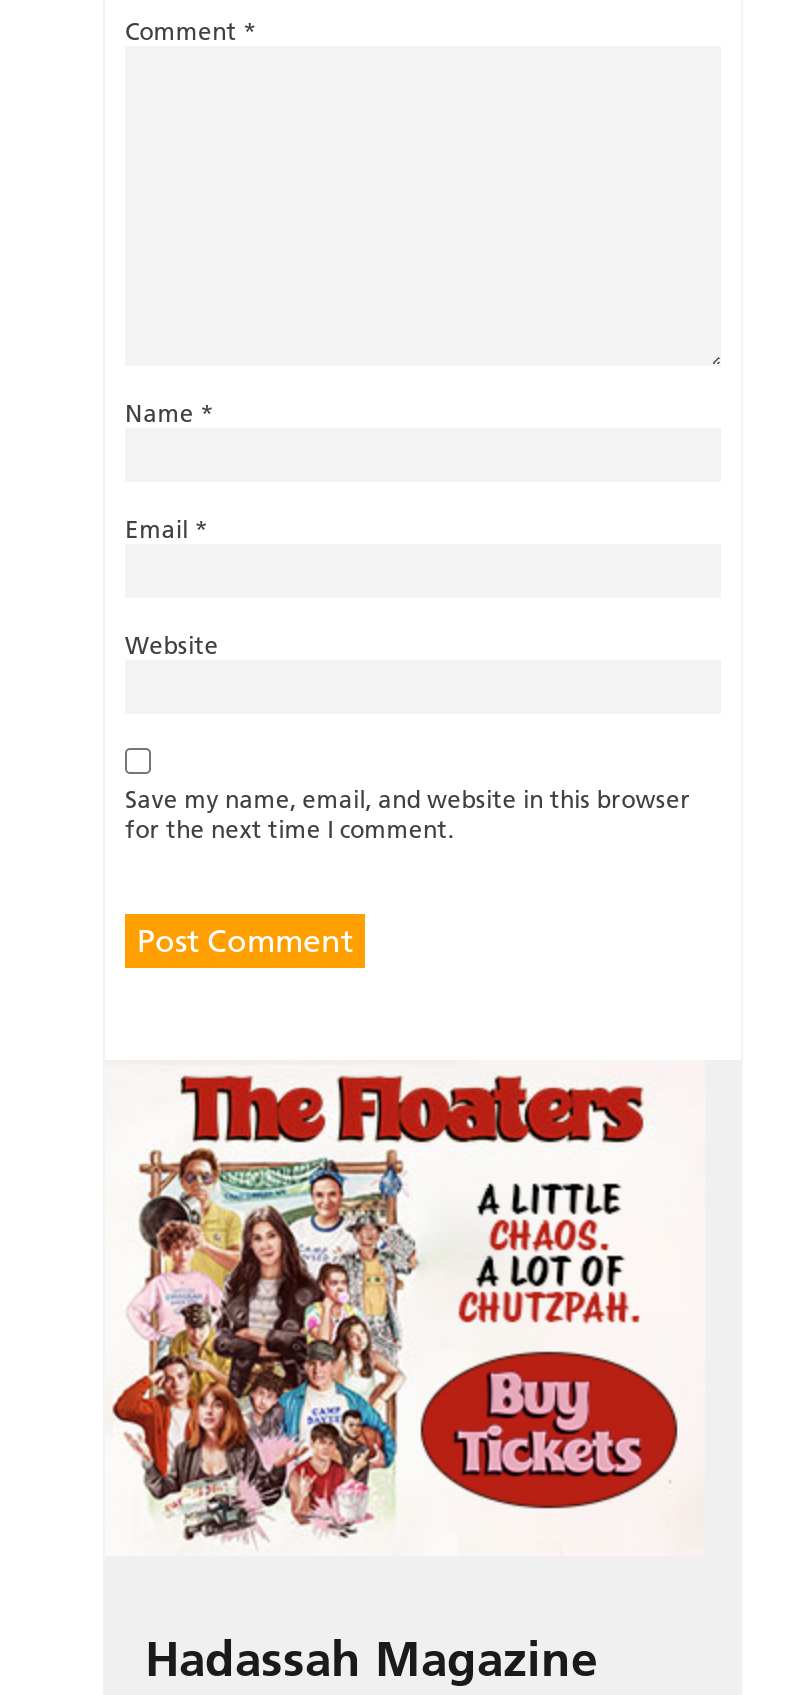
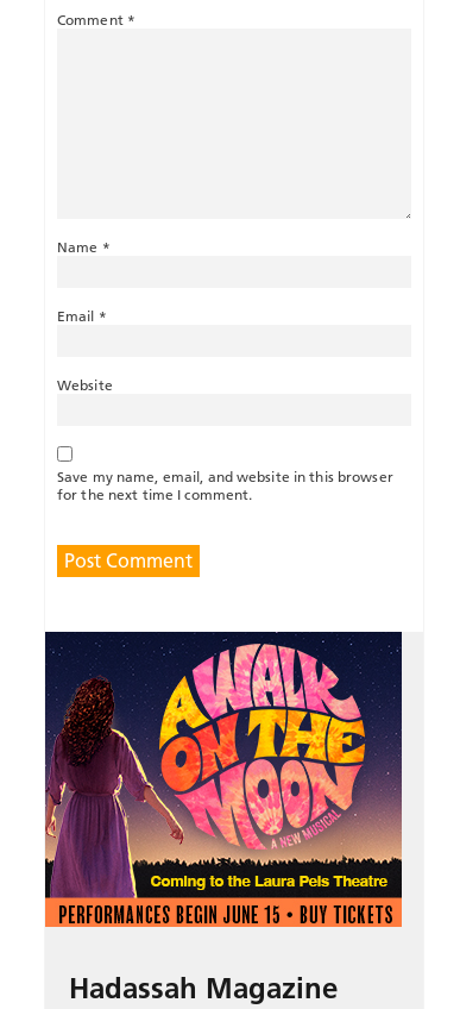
[105,1061,705,1557] [image] -> [44,631,403,928] [image]

